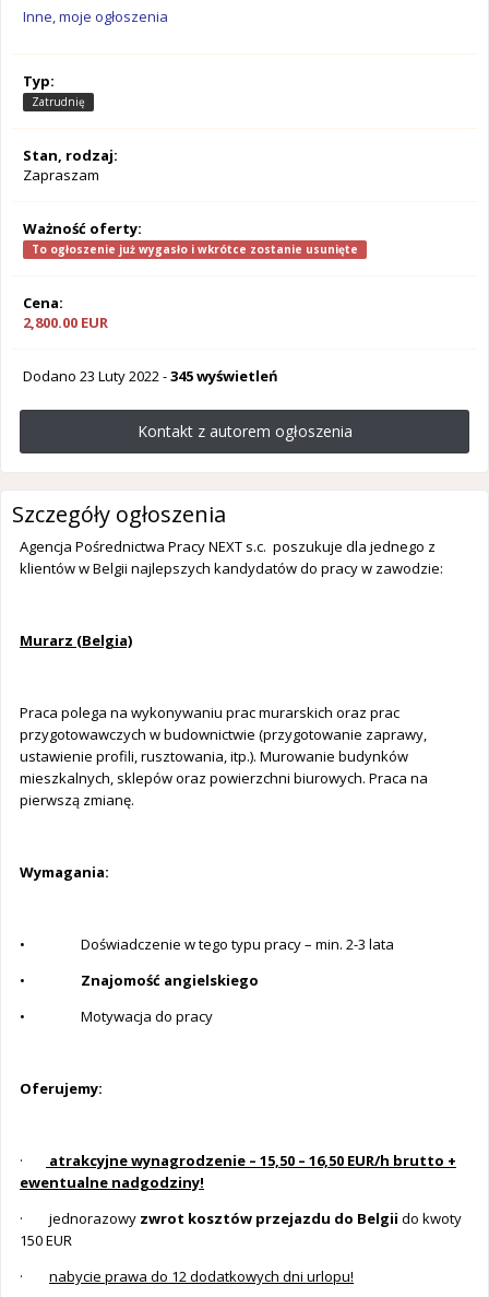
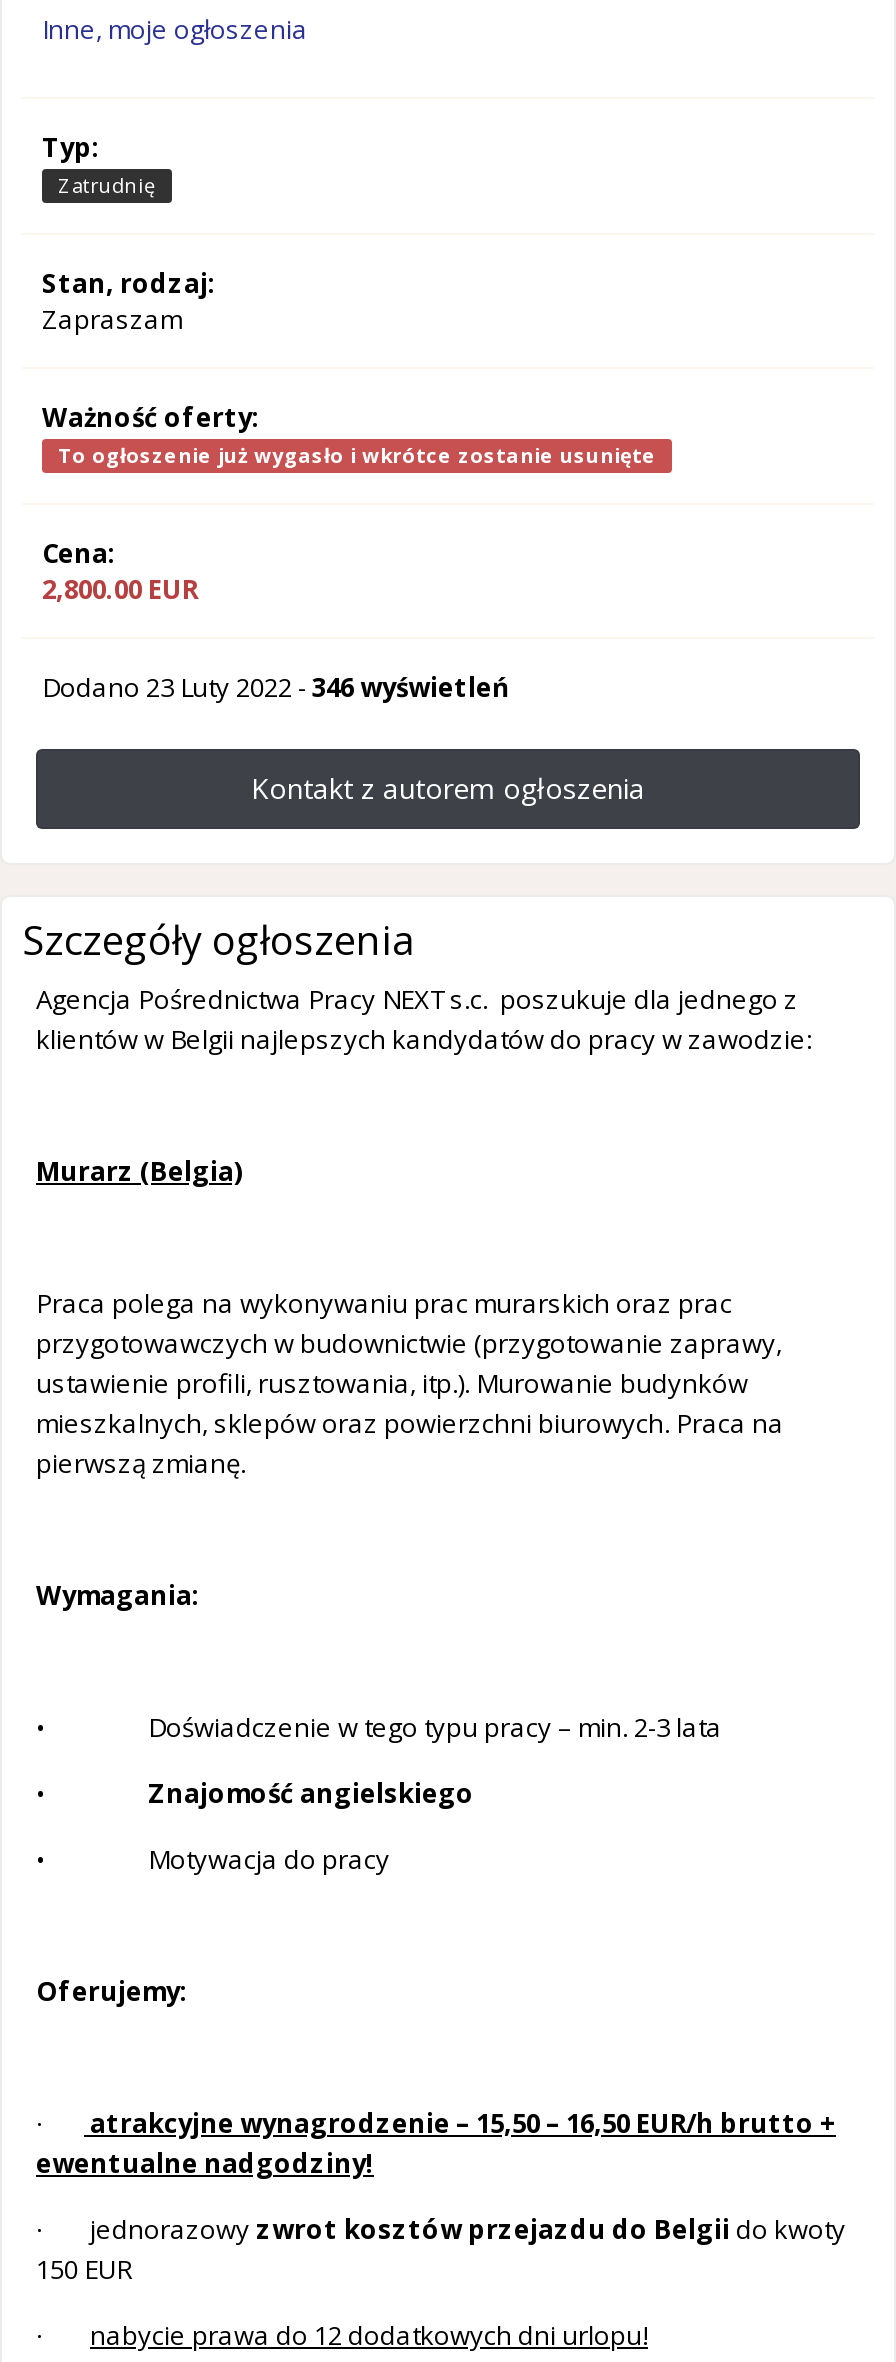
[23,366,278,386] Dodano 23 Luty 2022 - 345 wyświetleń -> [42,669,510,705] Dodano 23 Luty 2022 - 346 wyświetleń

